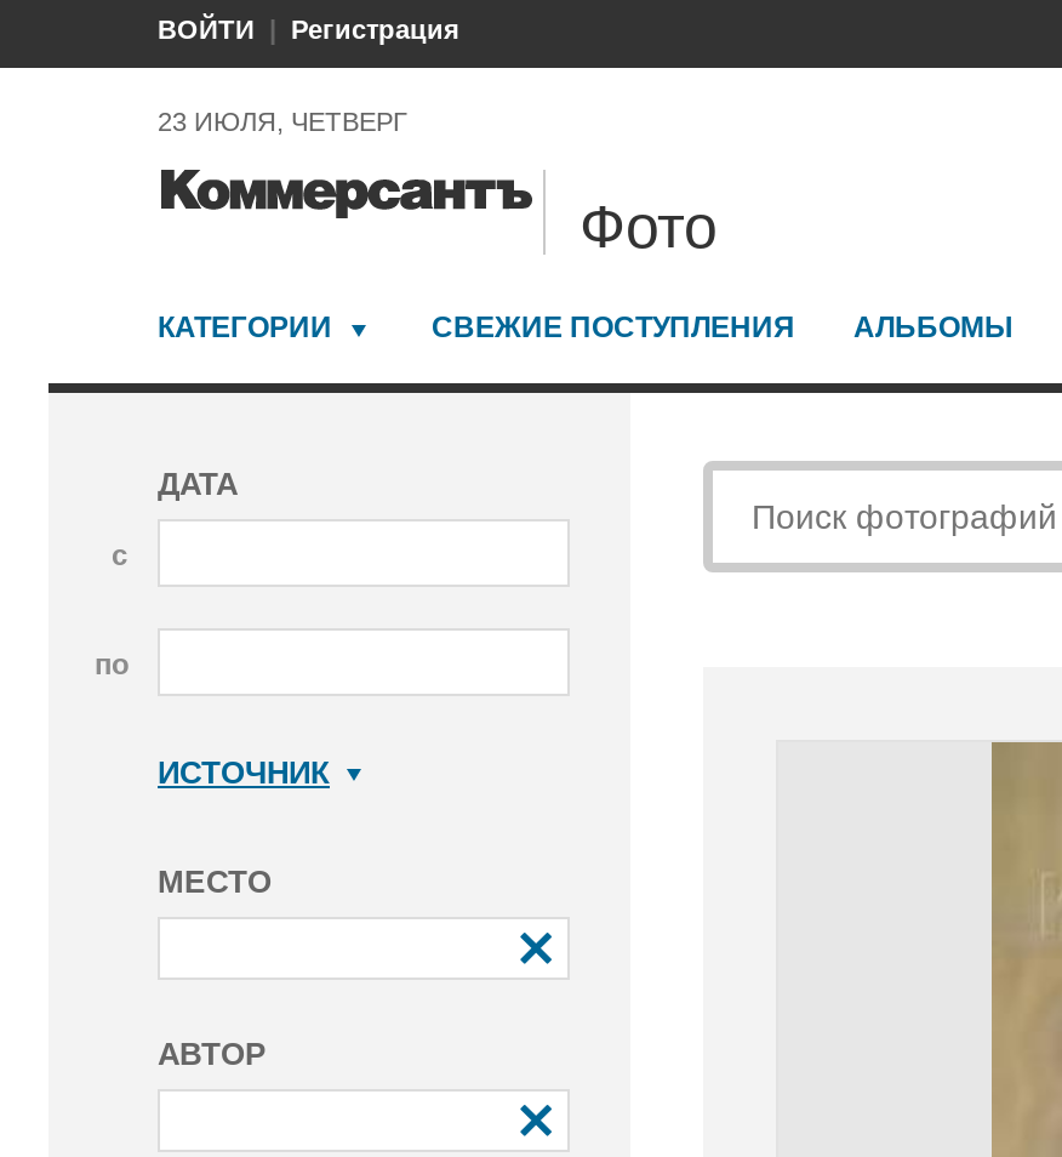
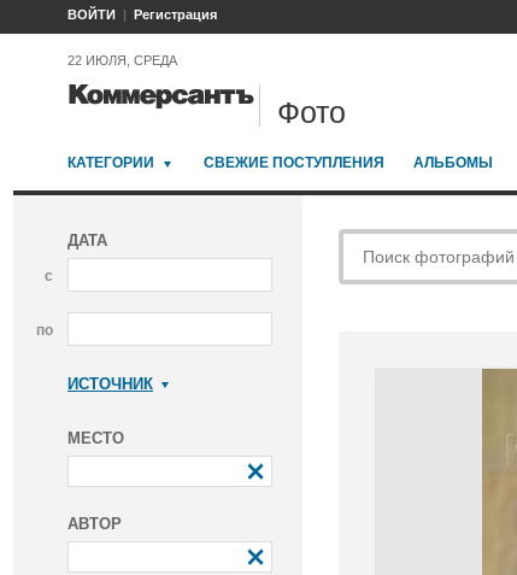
[158,107,407,136] 23 ИЮЛЯ, ЧЕТВЕРГ -> [67,53,177,68] 22 ИЮЛЯ, СРЕДА

